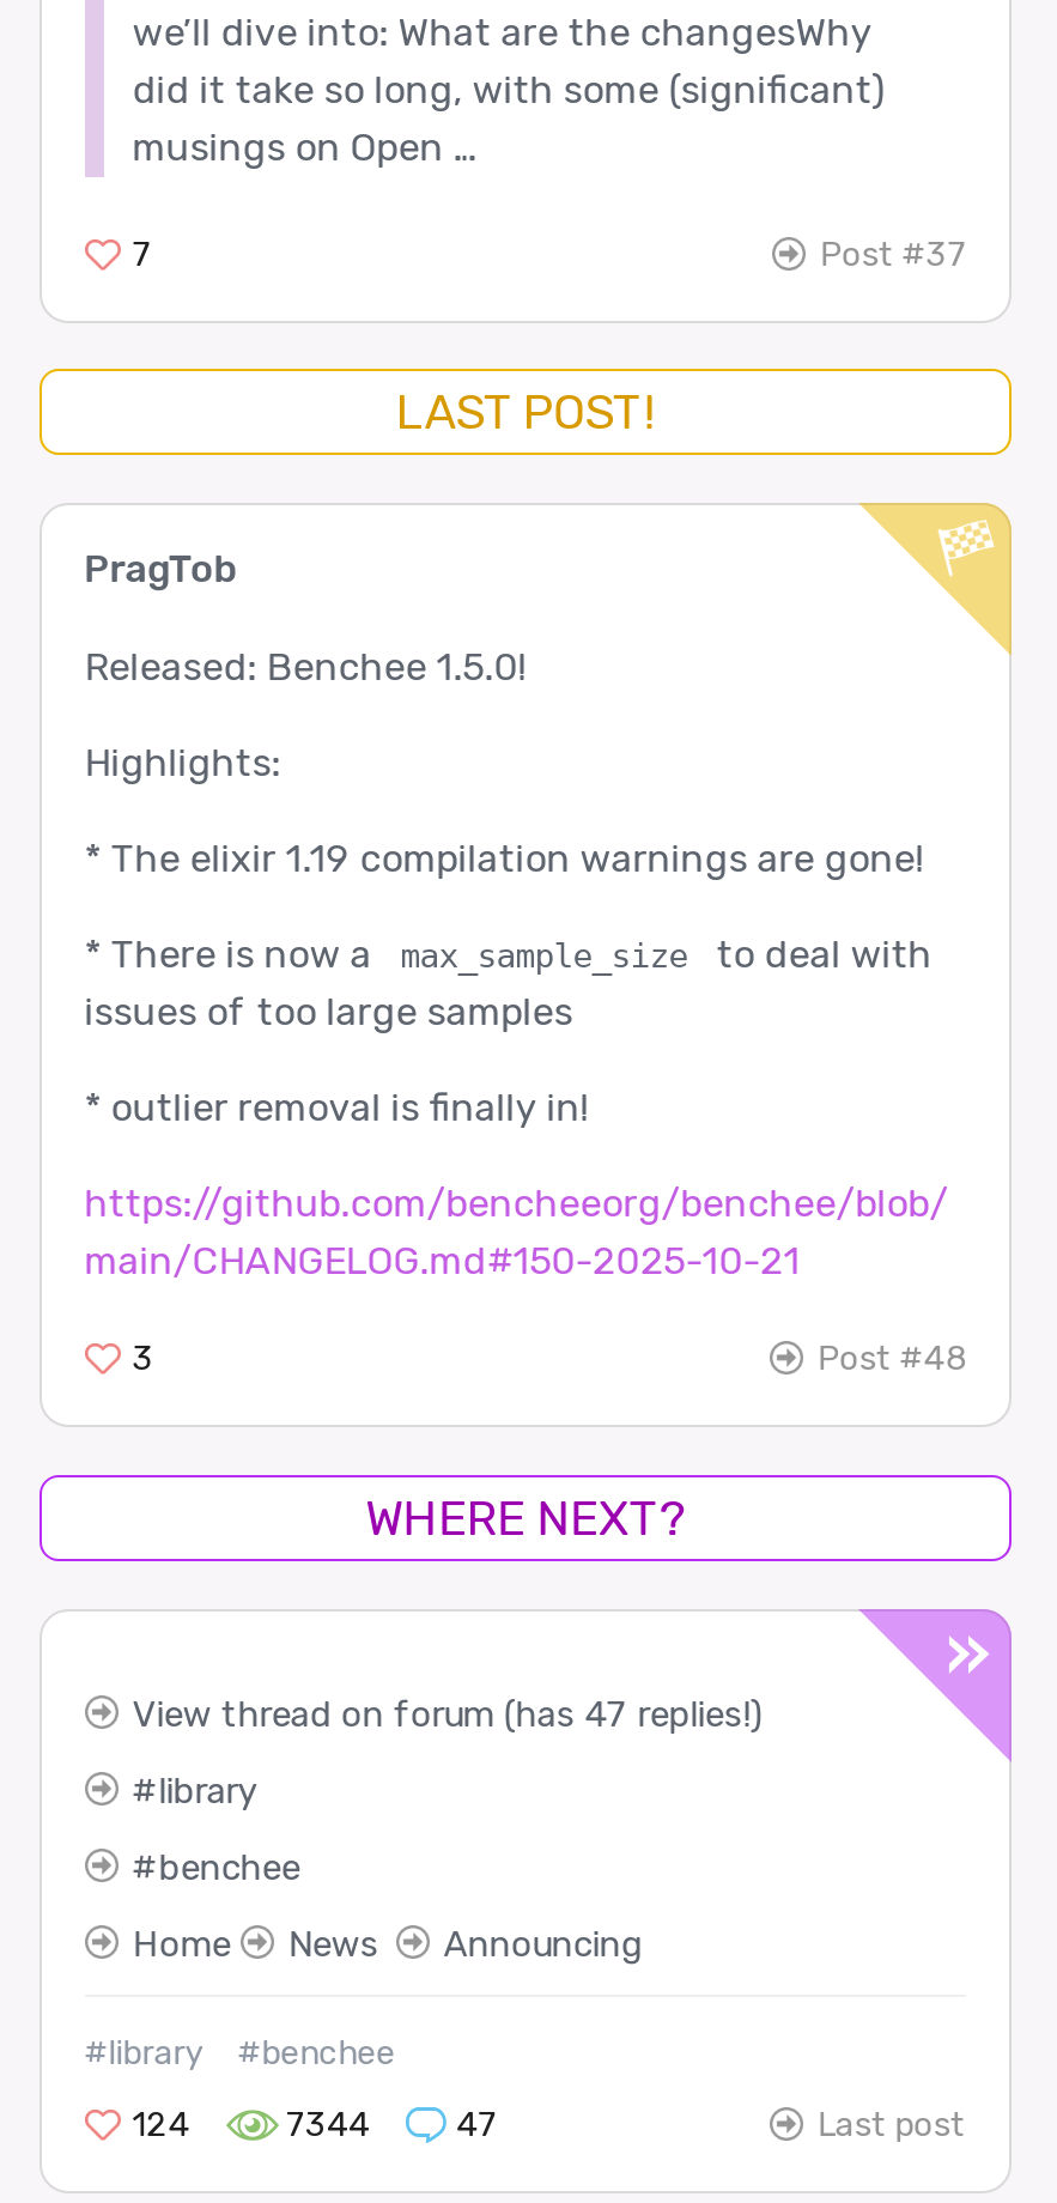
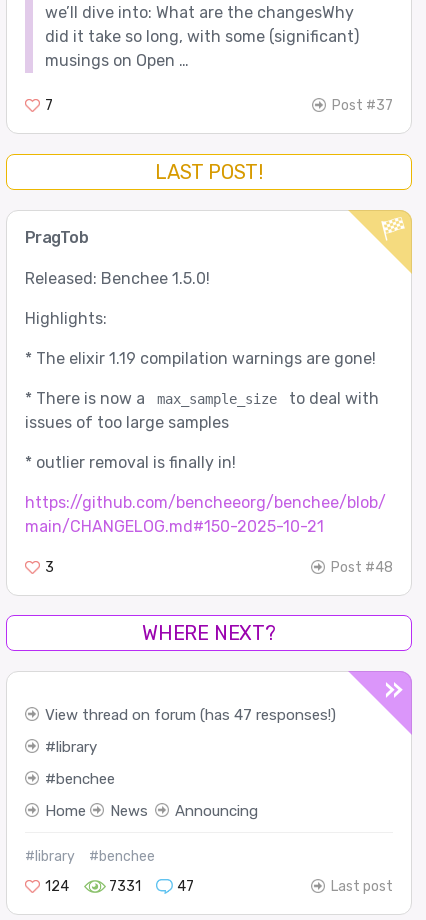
[132,1692,762,1735] View thread on forum (has 47 replies!) -> [45,706,336,724] View thread on forum (has 47 responses!)
[286,2103,370,2144] 7344 -> [109,878,141,895] 7331

